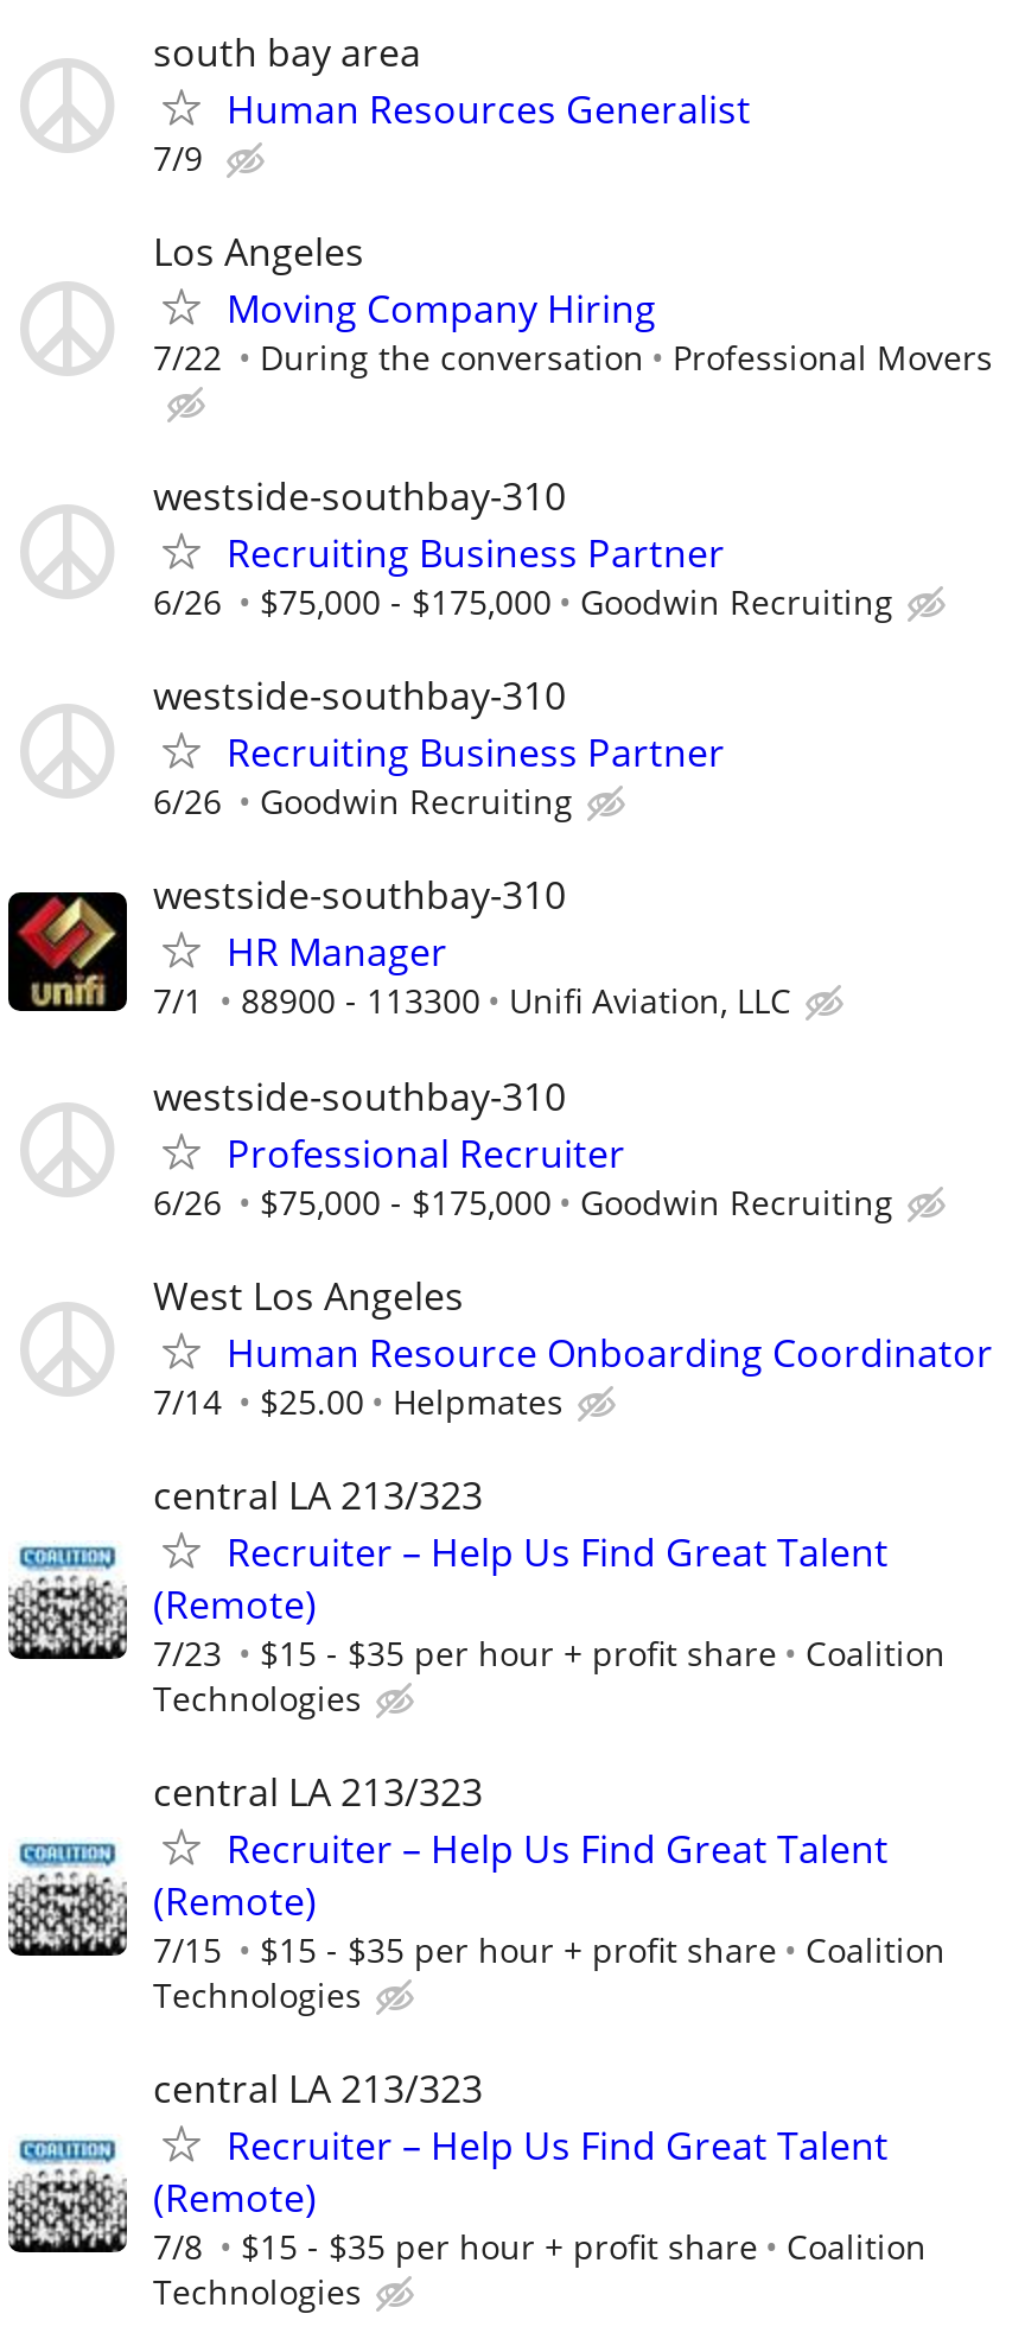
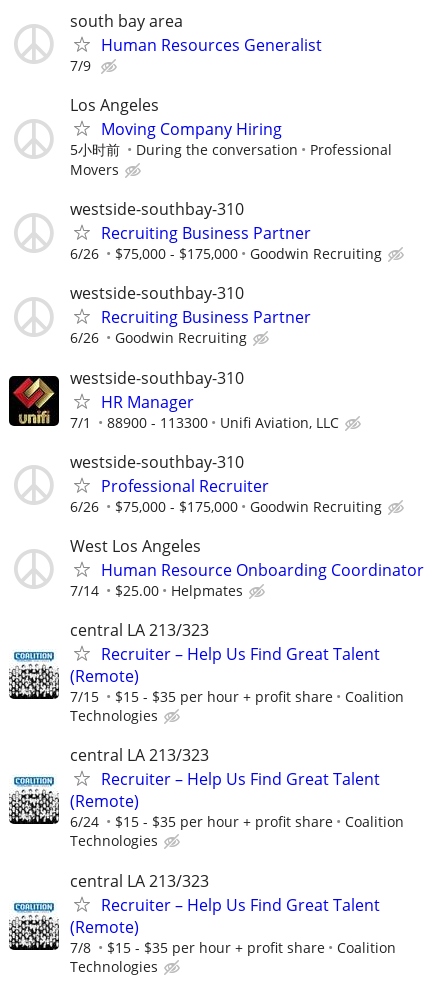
[153,335,222,380] 7/22 -> [70,140,120,159] 5小时前
[153,1631,946,1676] 7/23 $15 - $35 per hour + profit share Coalition -> [70,687,404,706] 7/15 $15 - $35 per hour + profit share Coalition
[153,1928,946,1973] 7/15 $15 - $35 per hour + profit share Coalition -> [70,812,404,831] 6/24 $15 - $35 per hour + profit share Coalition

